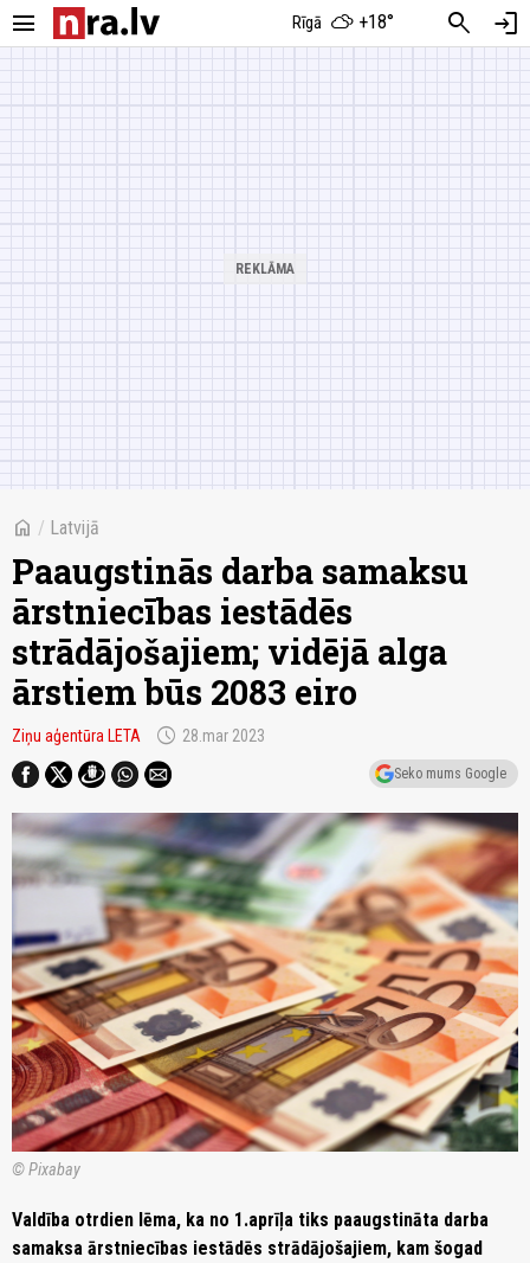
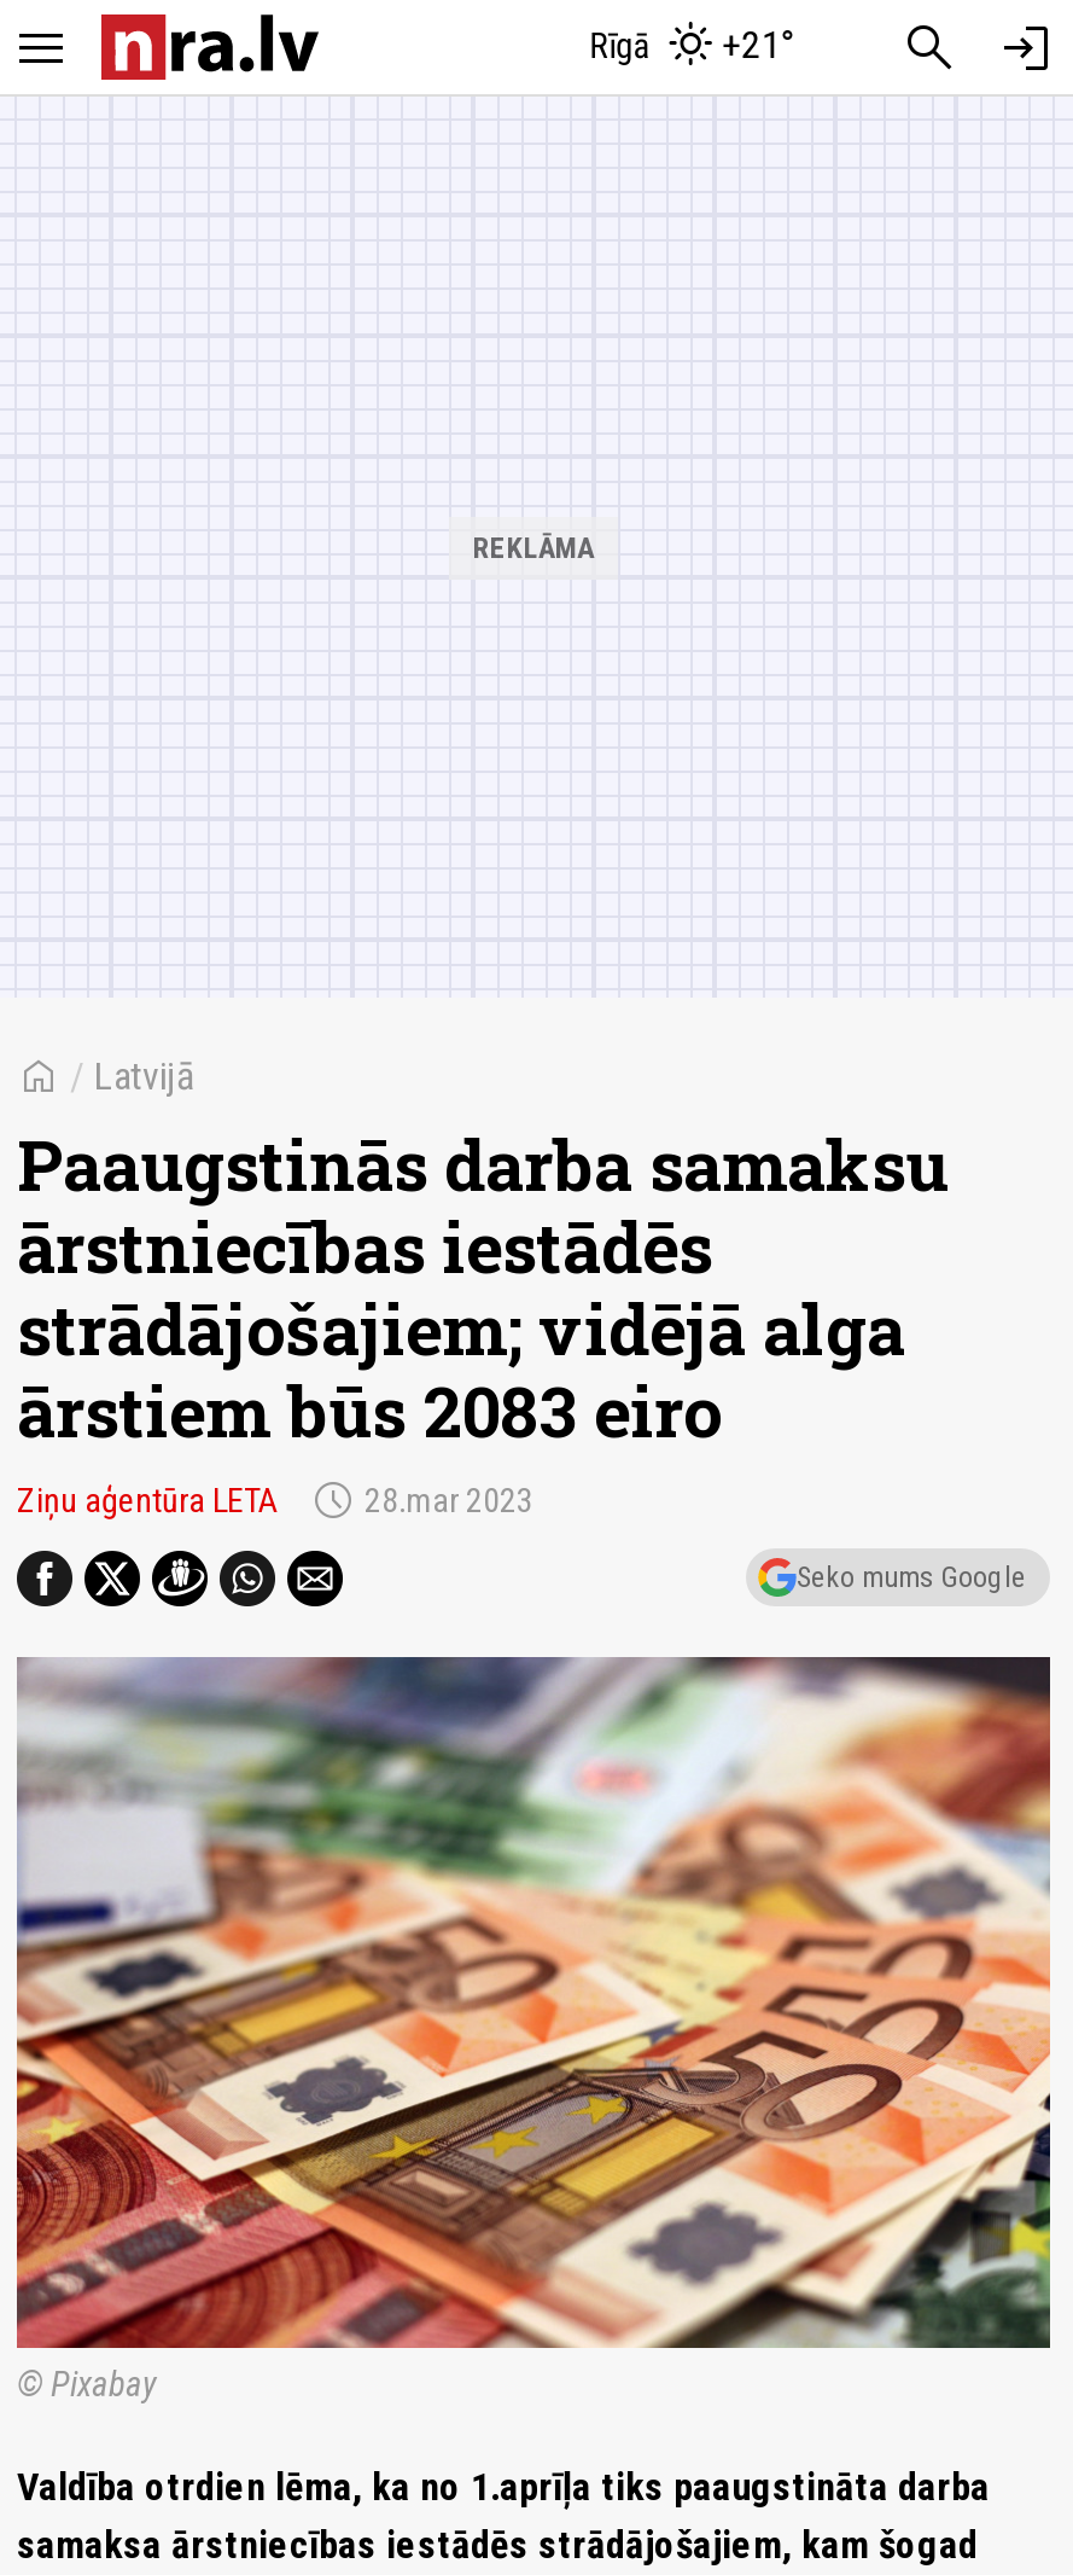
[292,11,394,33] Rīgā +18° -> [589,22,795,68] Rīgā +21°

